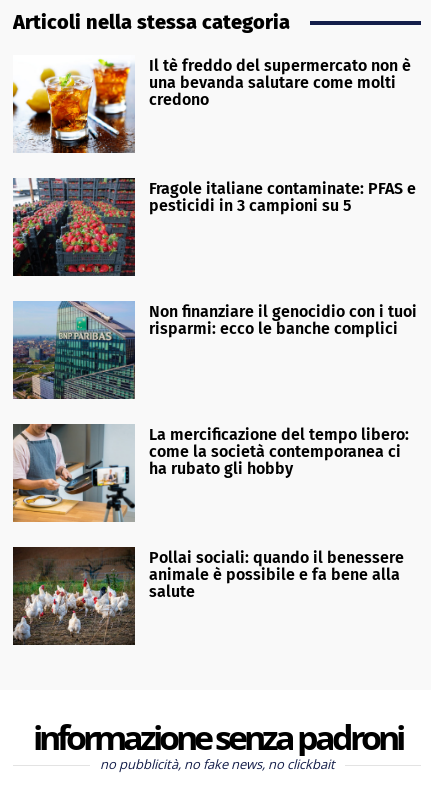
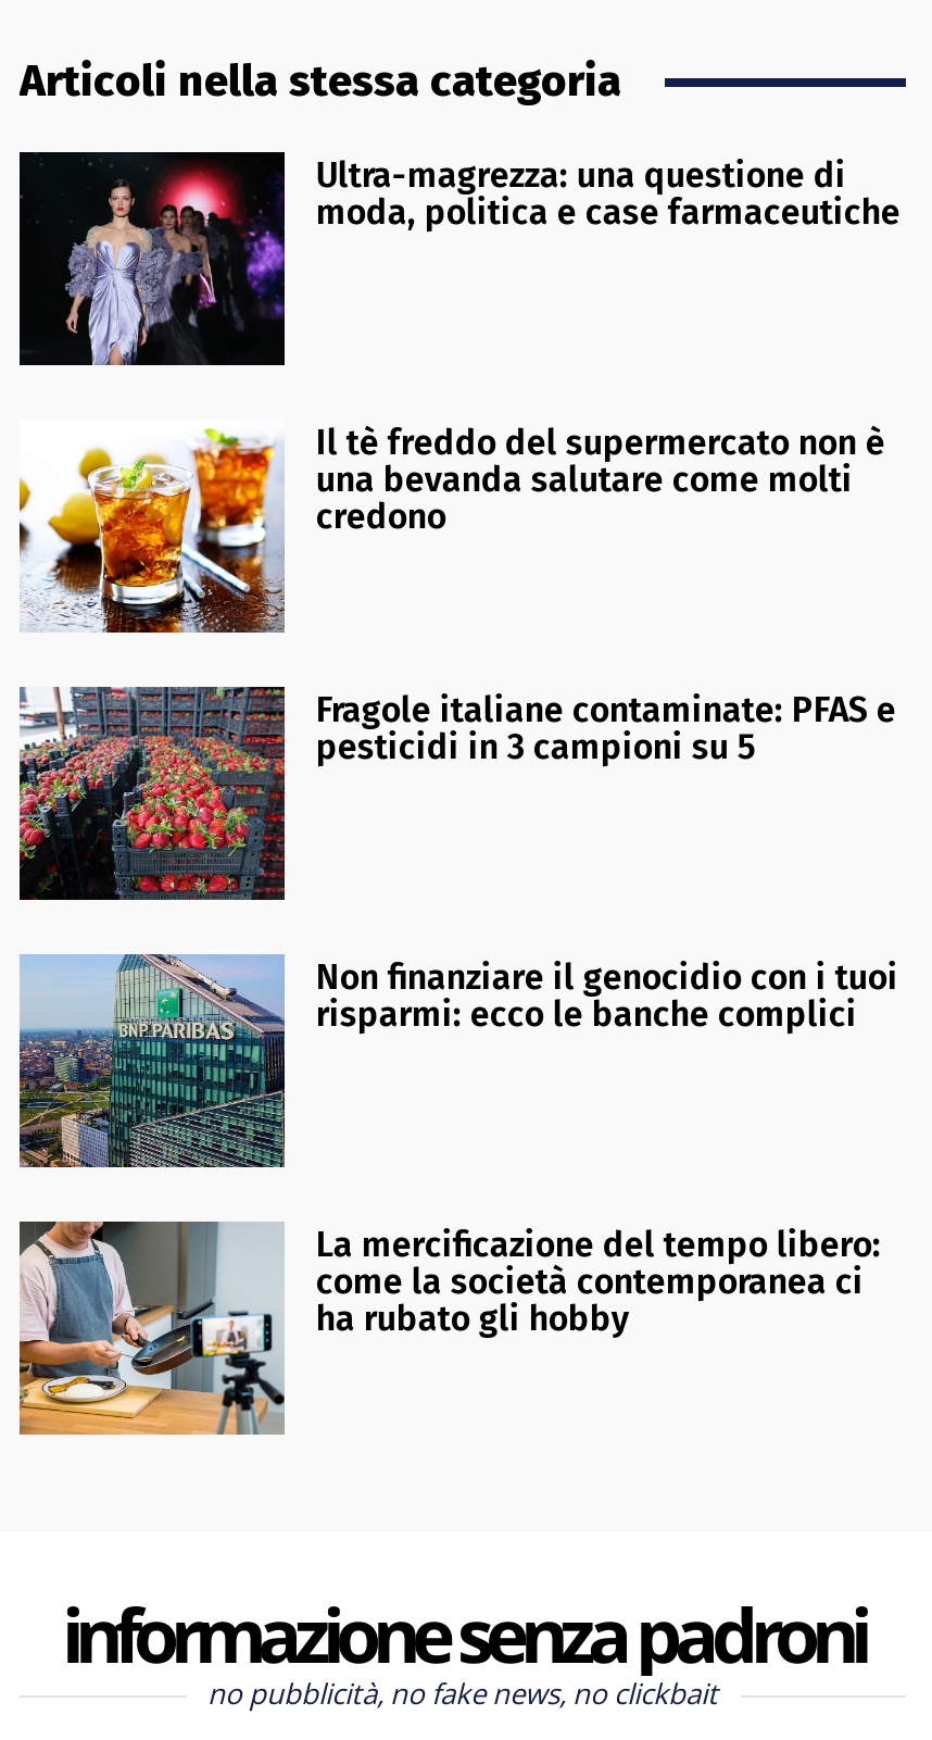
none -> [17,150,900,367] [image] | Ultra-magrezza: una questione di | moda, politica e case farmaceutiche
moved [11,56,417,478] -> [15,422,898,1339]: [image] | Il tè freddo del supermercato non è | una bevanda salutare come molti | ... | come la società contemporanea ci | ha rubato gli hobby
[12,546,404,646] [image] | Pollai sociali: quando il benessere | animale è possibile e fa bene alla | salute -> none

